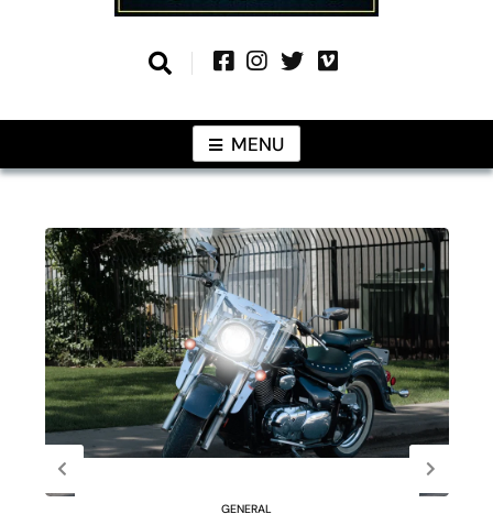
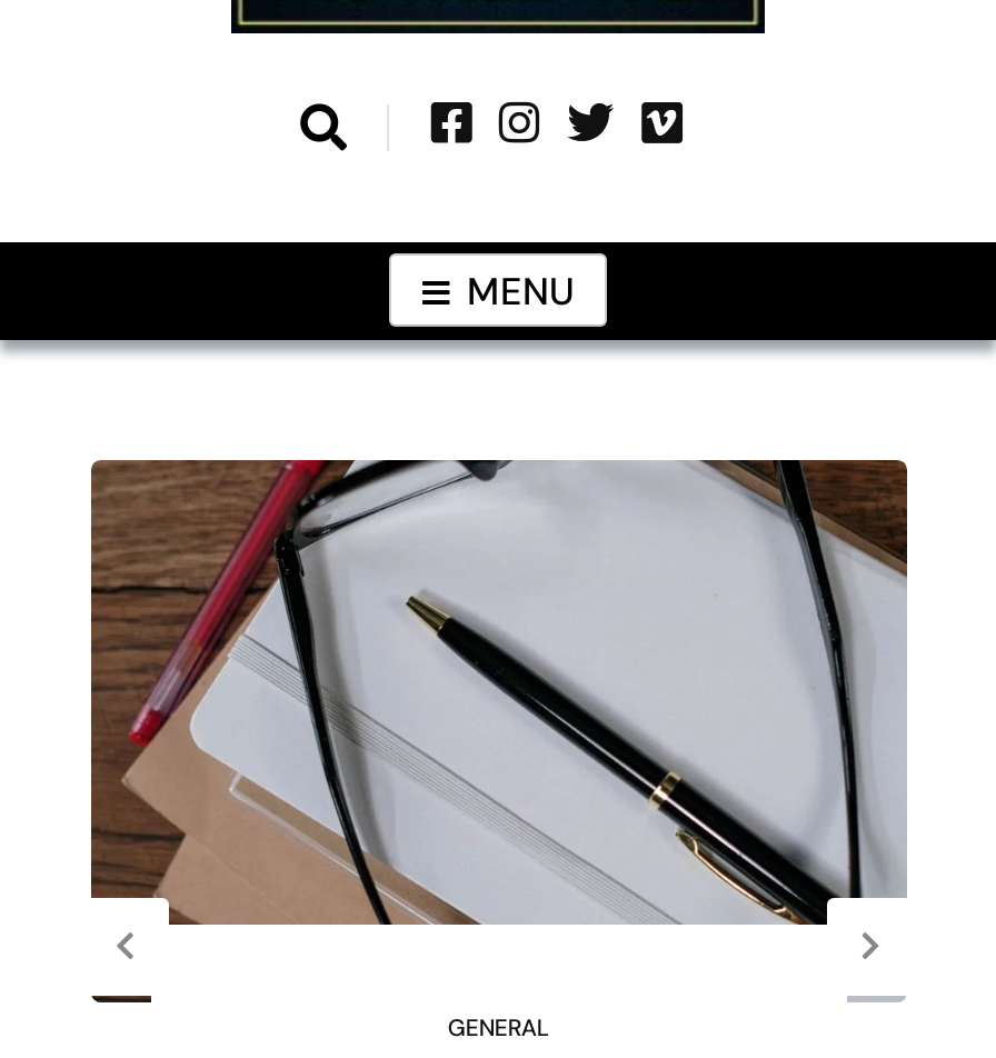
[45,227,450,459] [image] -> [91,458,907,927] [image]

